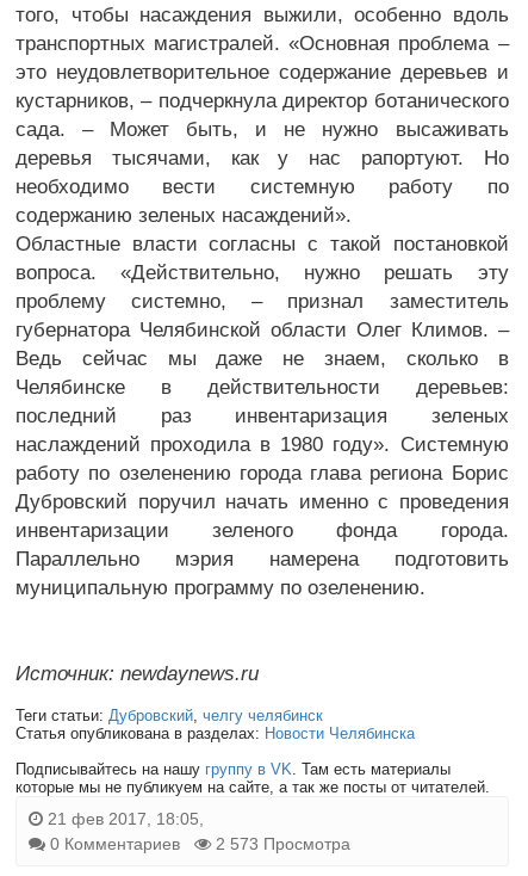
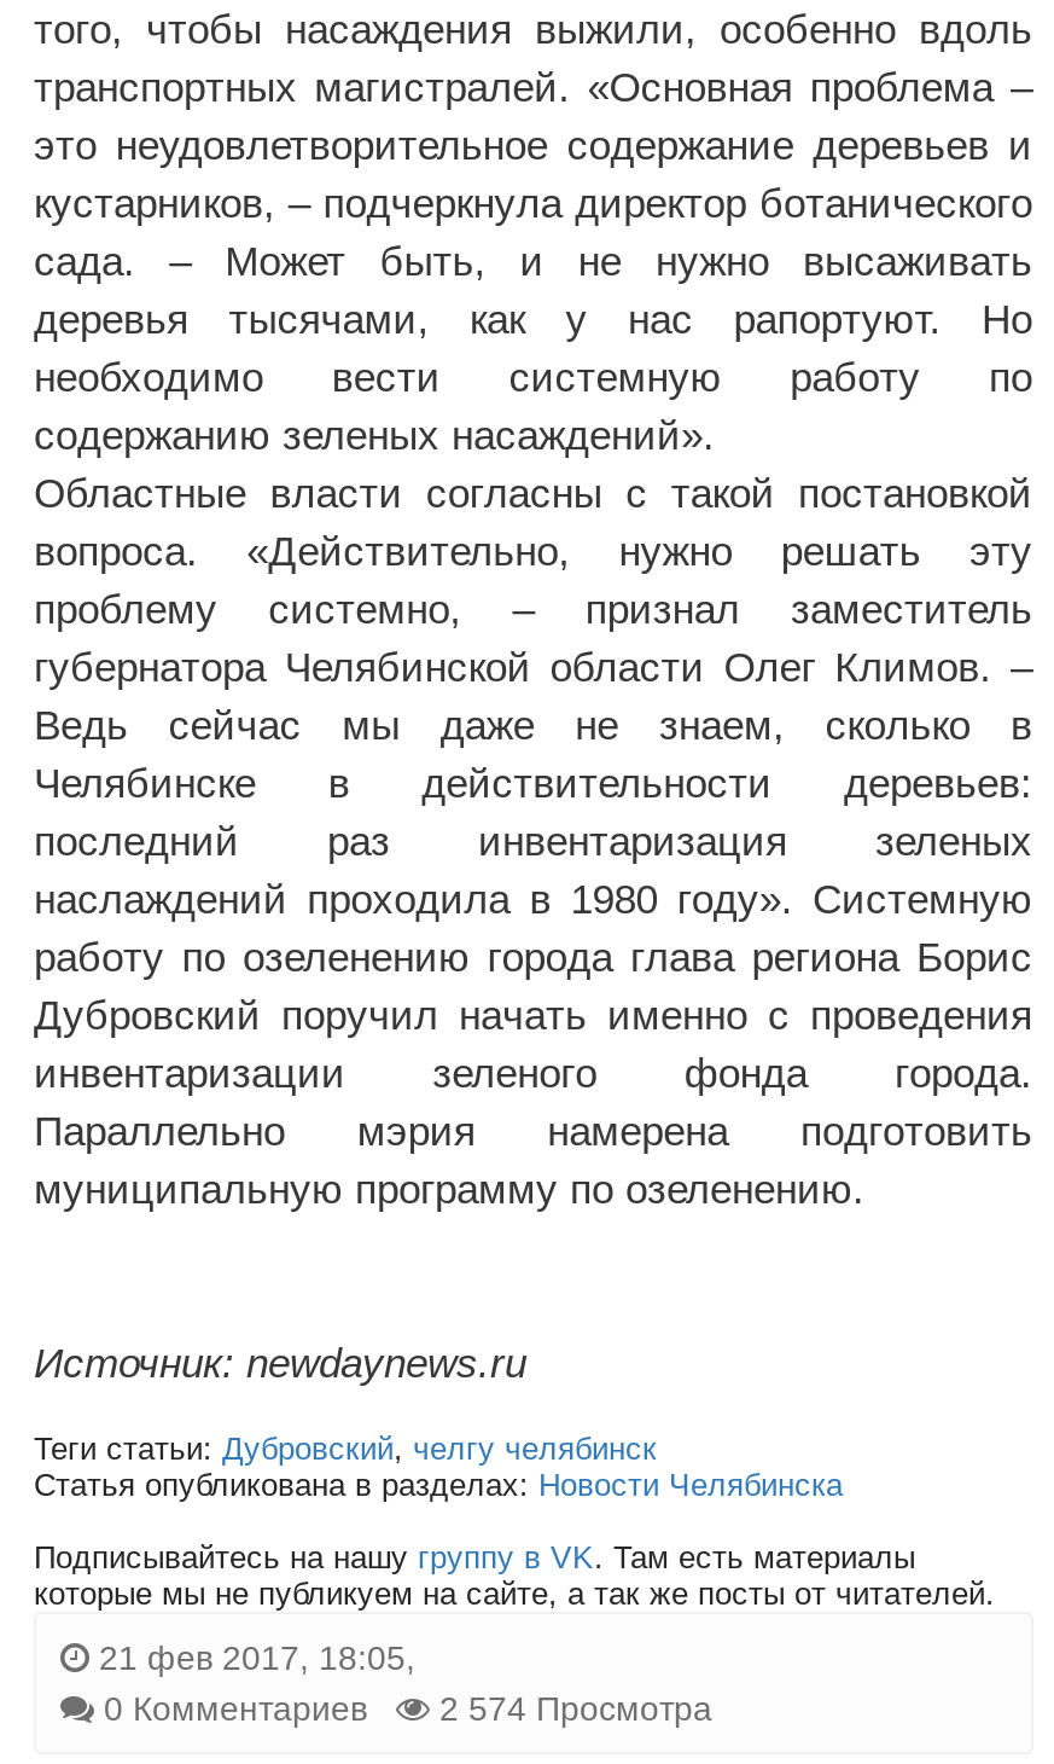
[50,834,350,853] 0 Комментариев 2 573 Просмотра -> [104,1689,712,1728] 0 Комментариев 2 574 Просмотра

